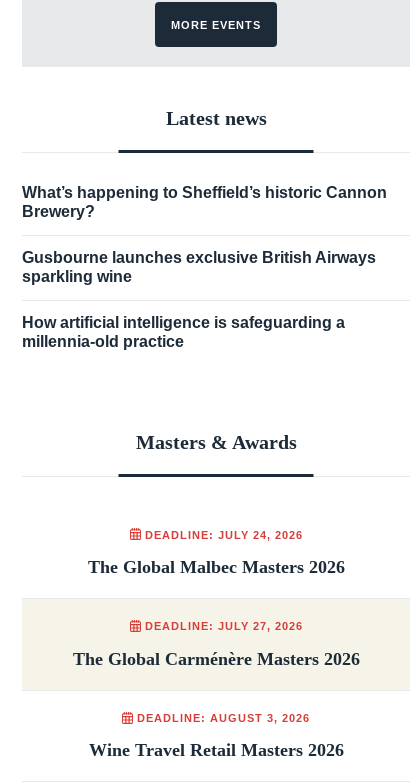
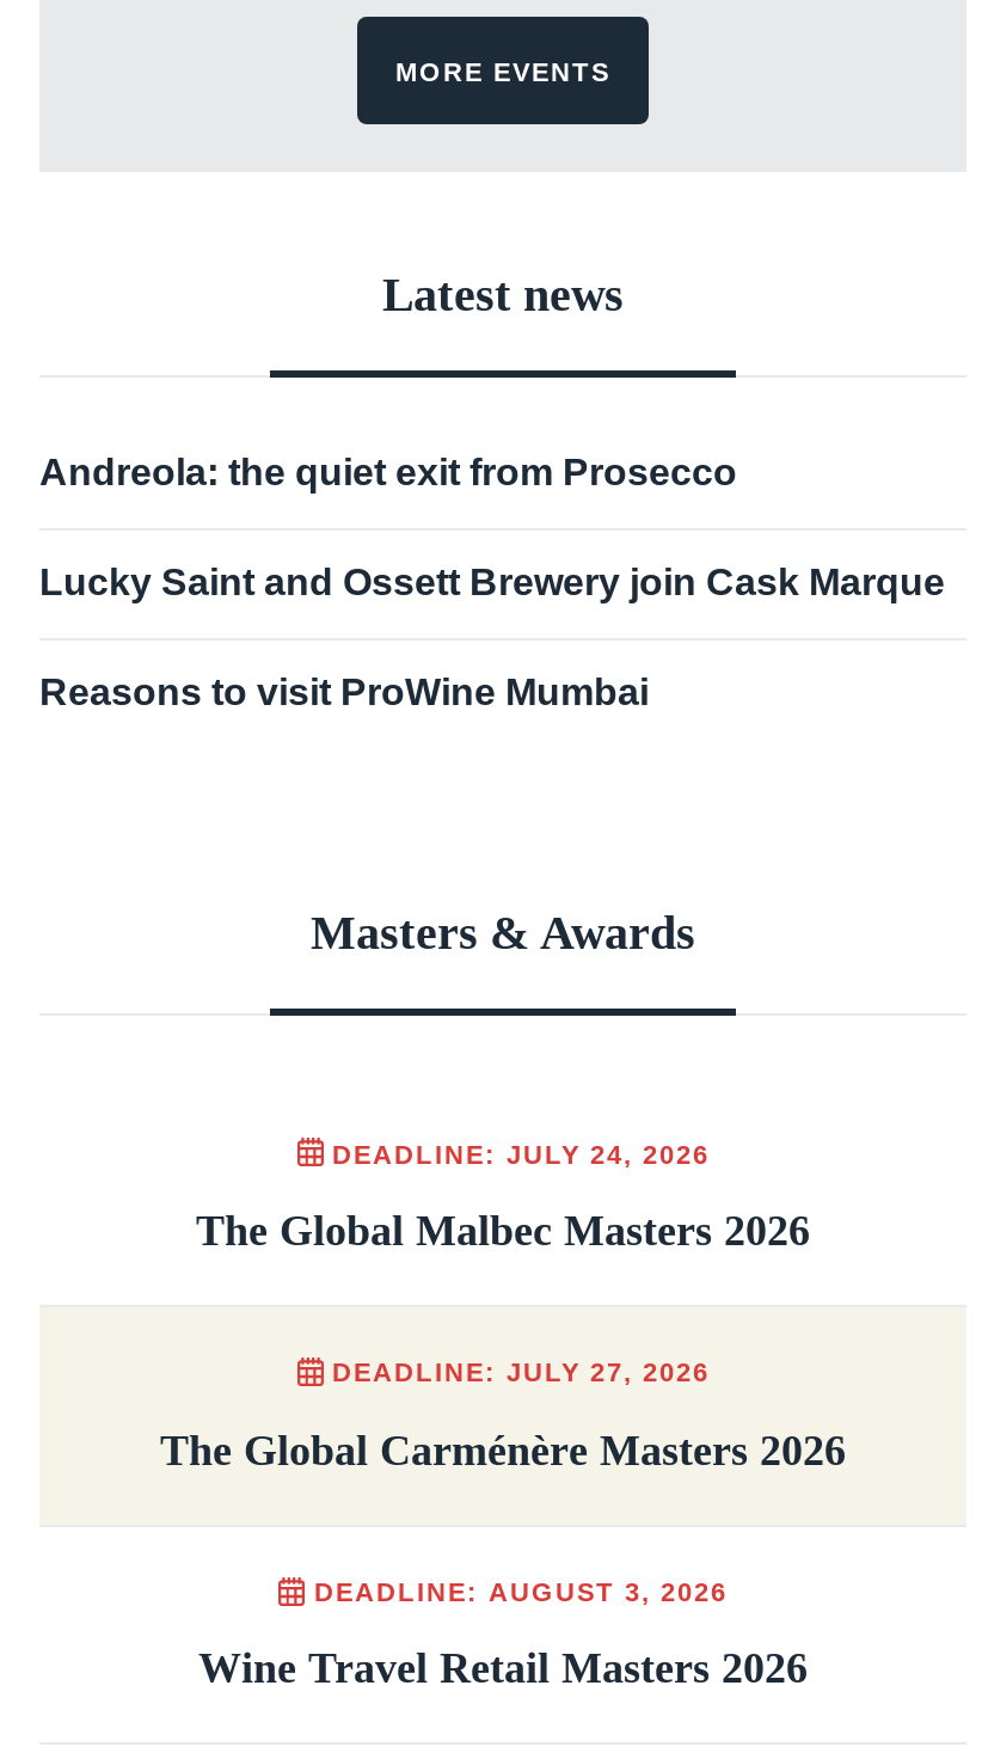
[22,184,387,220] What’s happening to Sheffield’s historic Cannon | Brewery? -> [39,452,737,493] Andreola: the quiet exit from Prosecco
[22,249,376,285] Gusbourne launches exclusive British Airways | sparkling wine -> [39,562,945,603] Lucky Saint and Ossett Brewery join Cask Marque
[22,314,345,350] How artificial intelligence is safeguarding a | millennia-old practice -> [39,672,649,713] Reasons to visit ProWine Mumbai

